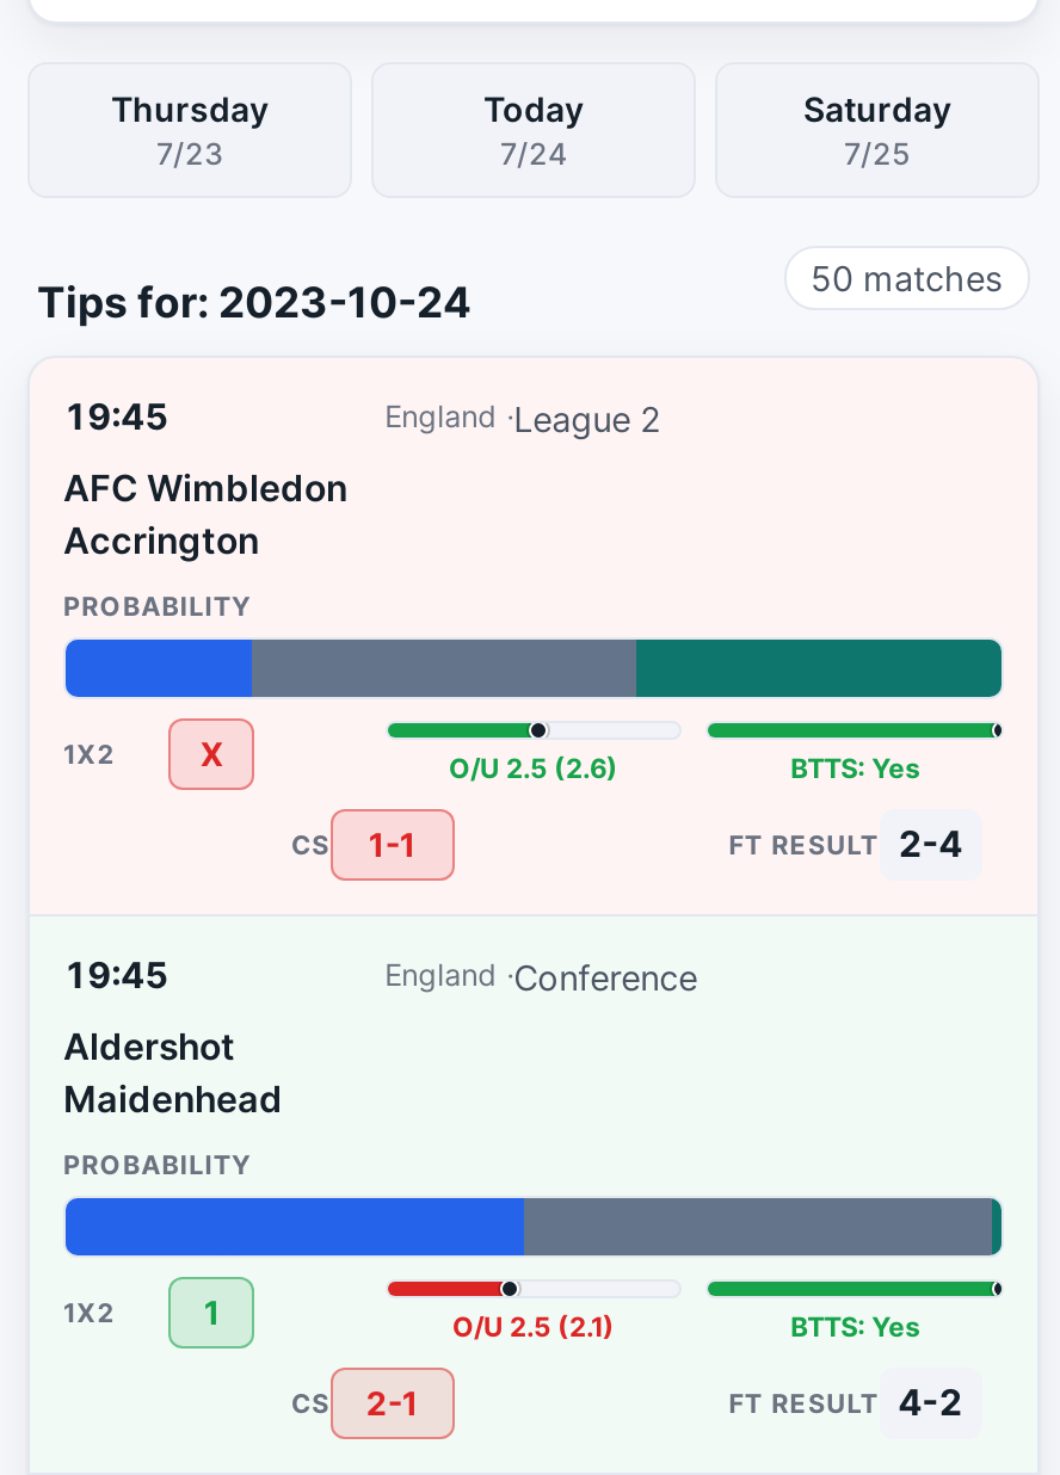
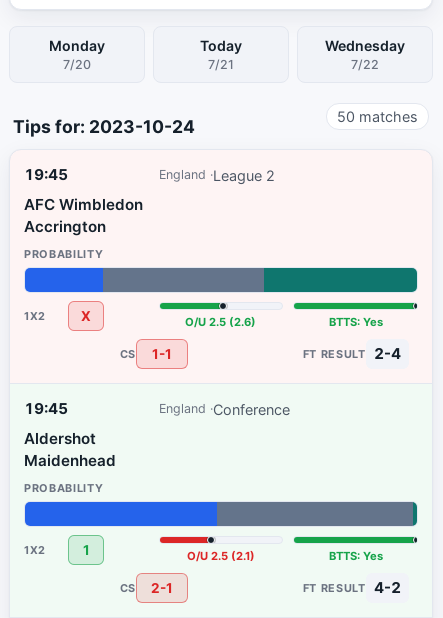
[111,88,269,172] Thursday | 7/23 -> [49,37,105,72] Monday | 7/20
[803,88,951,172] Saturday | 7/25 -> [325,37,405,72] Wednesday | 7/22
[500,136,567,172] 7/24 -> [208,57,234,72] 7/21

